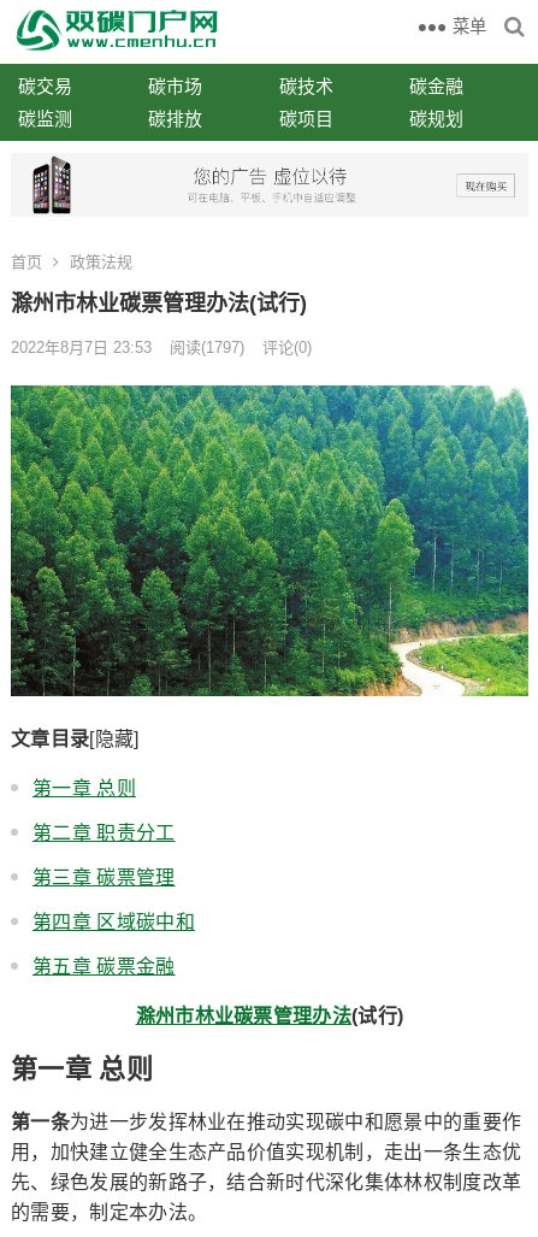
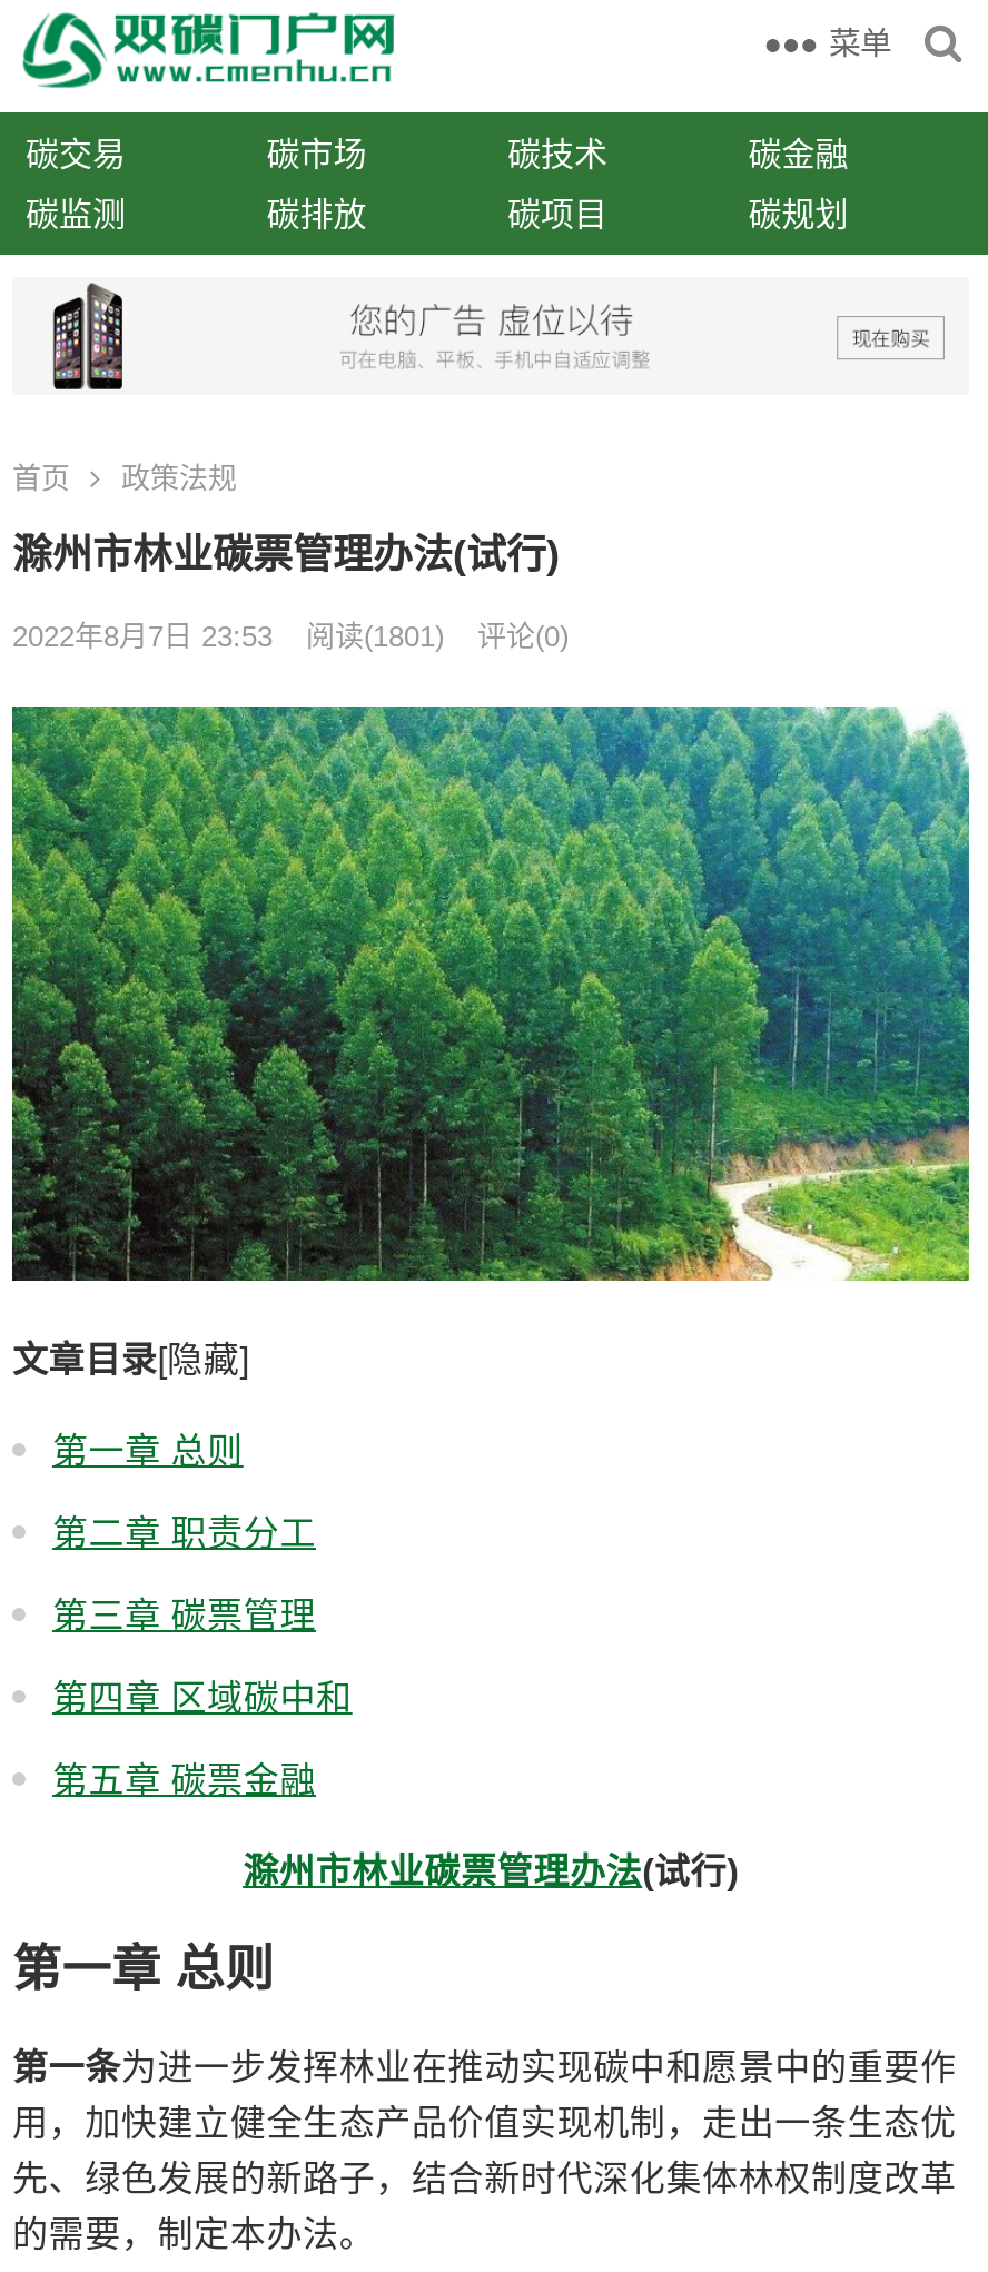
[11,338,312,356] 2022年8月7日 23:53 阅读(1797) 评论(0) -> [12,619,569,652] 2022年8月7日 23:53 阅读(1801) 评论(0)

